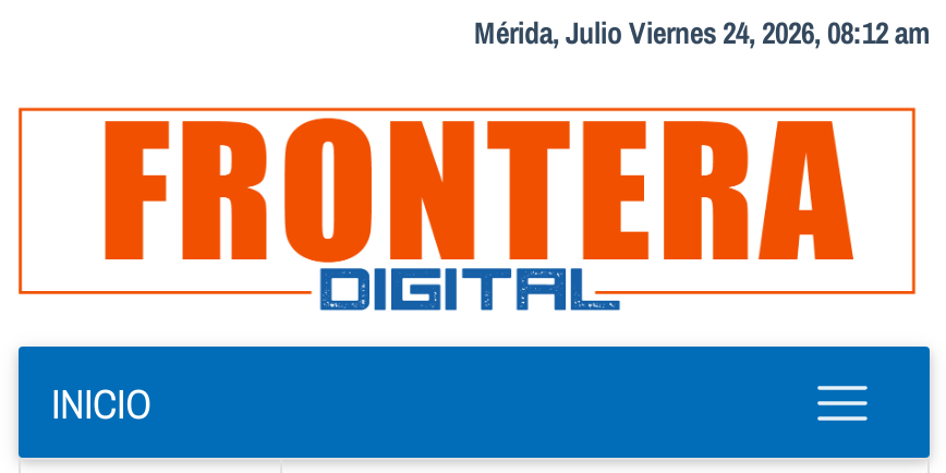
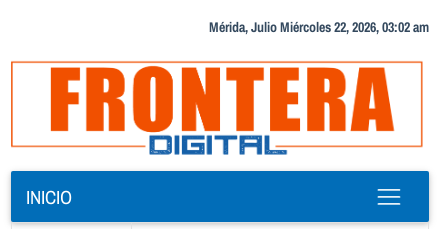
[474,15,930,50] Mérida, Julio Viernes 24, 2026, 08:12 am -> [209,19,429,35] Mérida, Julio Miércoles 22, 2026, 03:02 am

